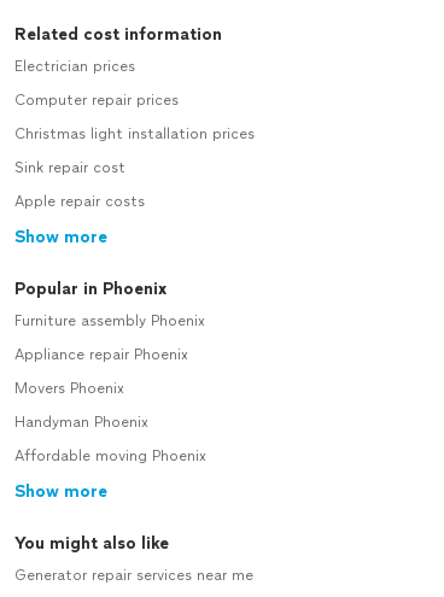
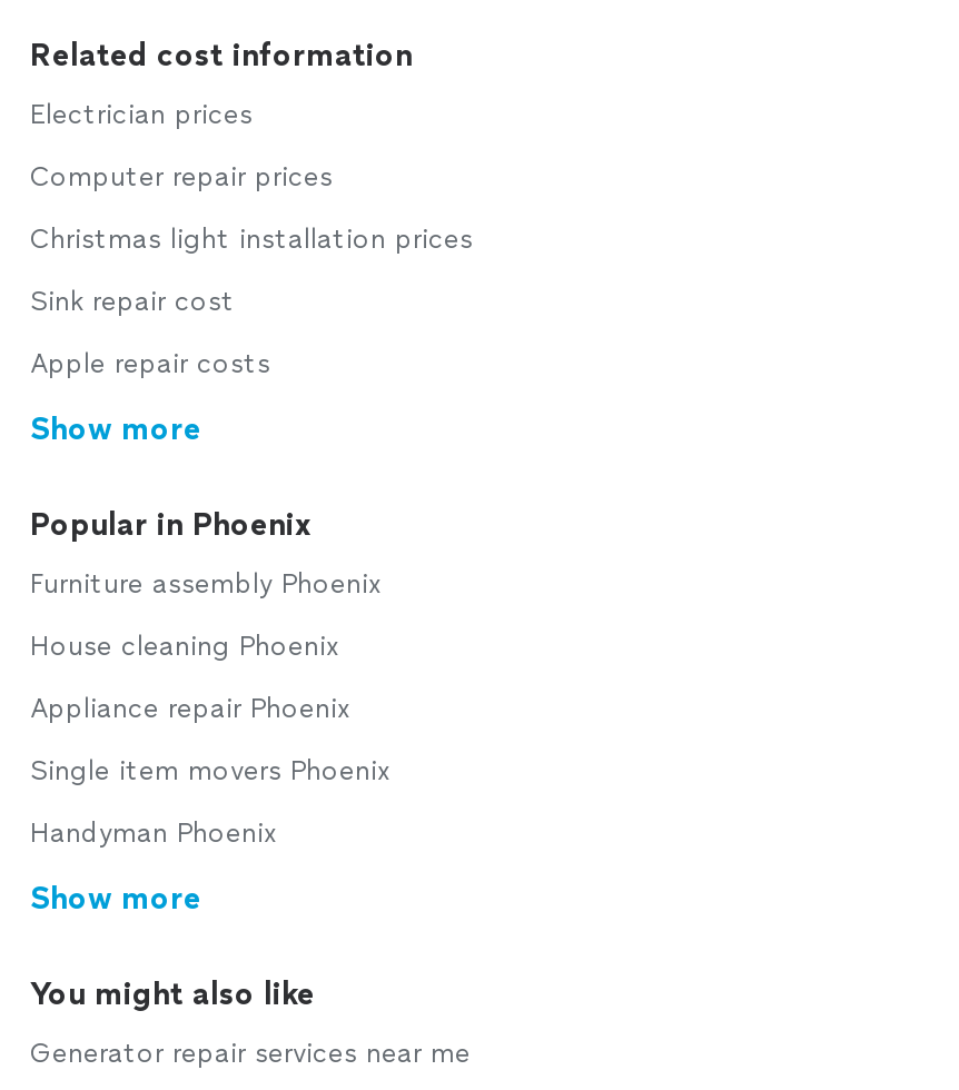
none -> [30,631,339,662] House cleaning Phoenix
moved [14,346,188,363] -> [30,693,350,724]: Appliance repair Phoenix
[14,380,124,397] Movers Phoenix -> [30,755,390,786] Single item movers Phoenix
moved [14,414,148,431] -> [30,817,277,849]: Handyman Phoenix
[14,447,206,464] Affordable moving Phoenix -> none

